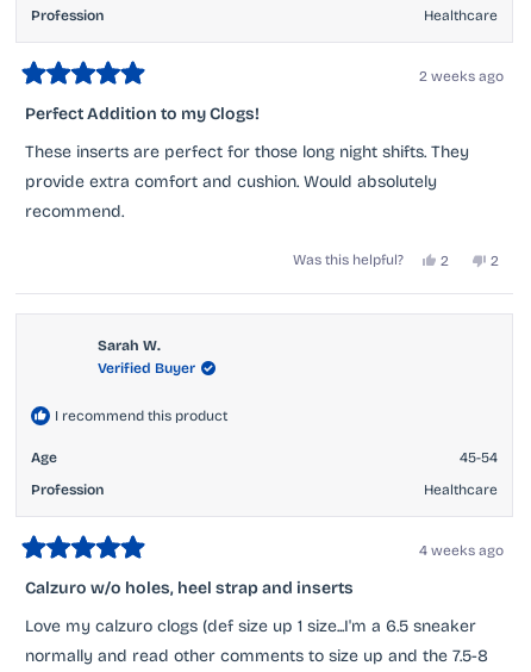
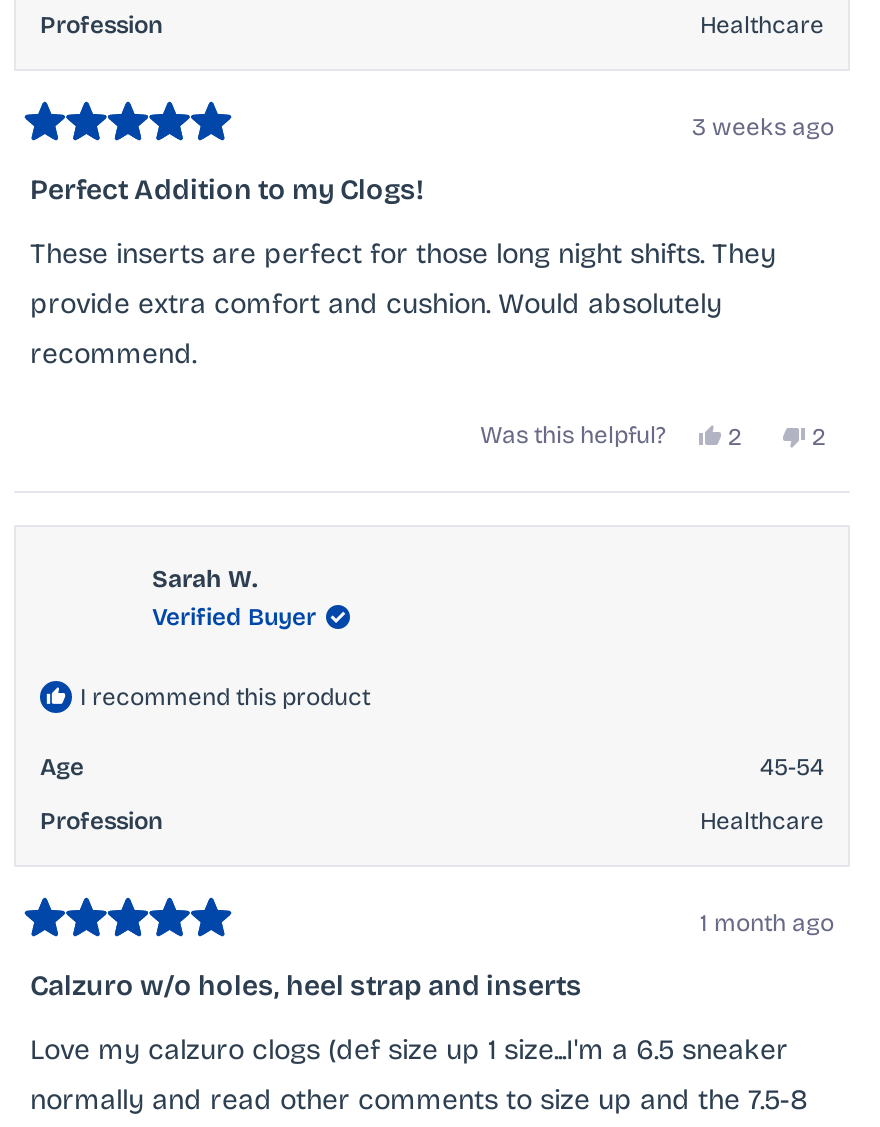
[419,68,504,85] 2 weeks ago -> [692,113,834,141] 3 weeks ago
[419,542,504,559] 4 weeks ago -> [700,909,834,937] 1 month ago

